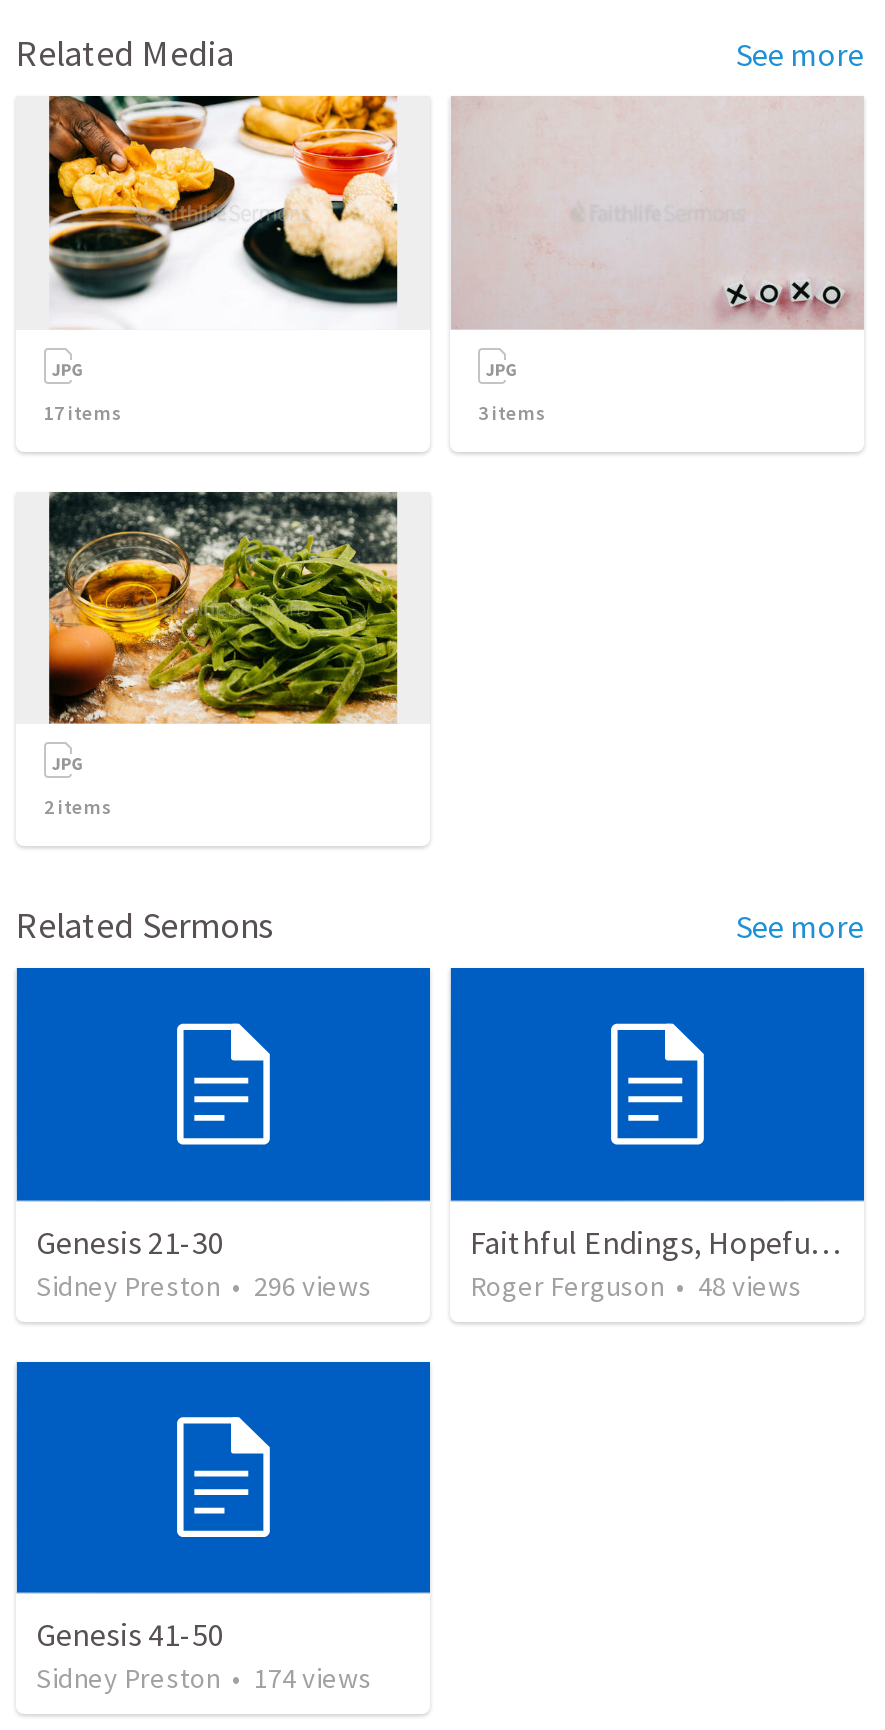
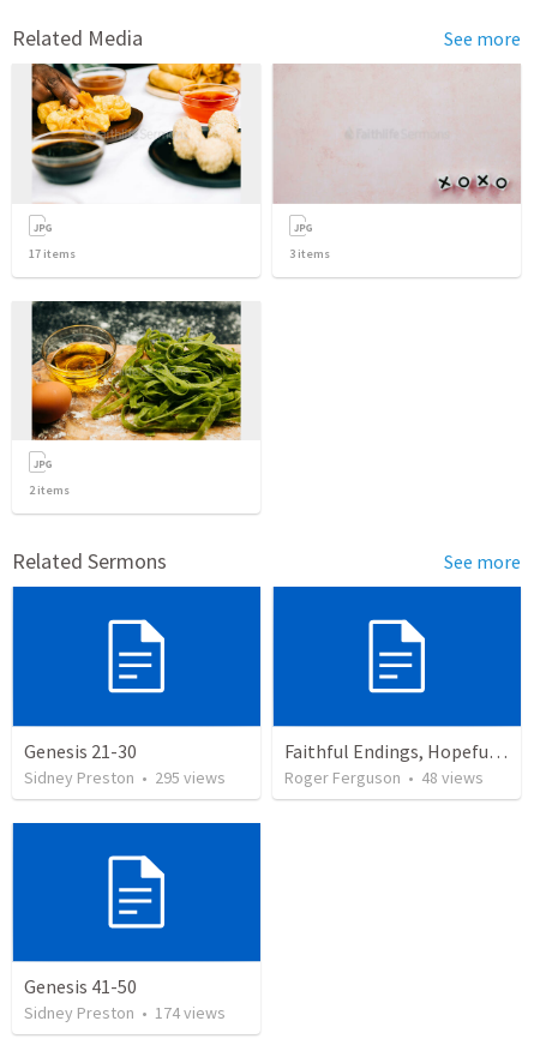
[36,1267,372,1303] Sidney Preston • 296 views -> [24,766,226,788] Sidney Preston • 295 views

